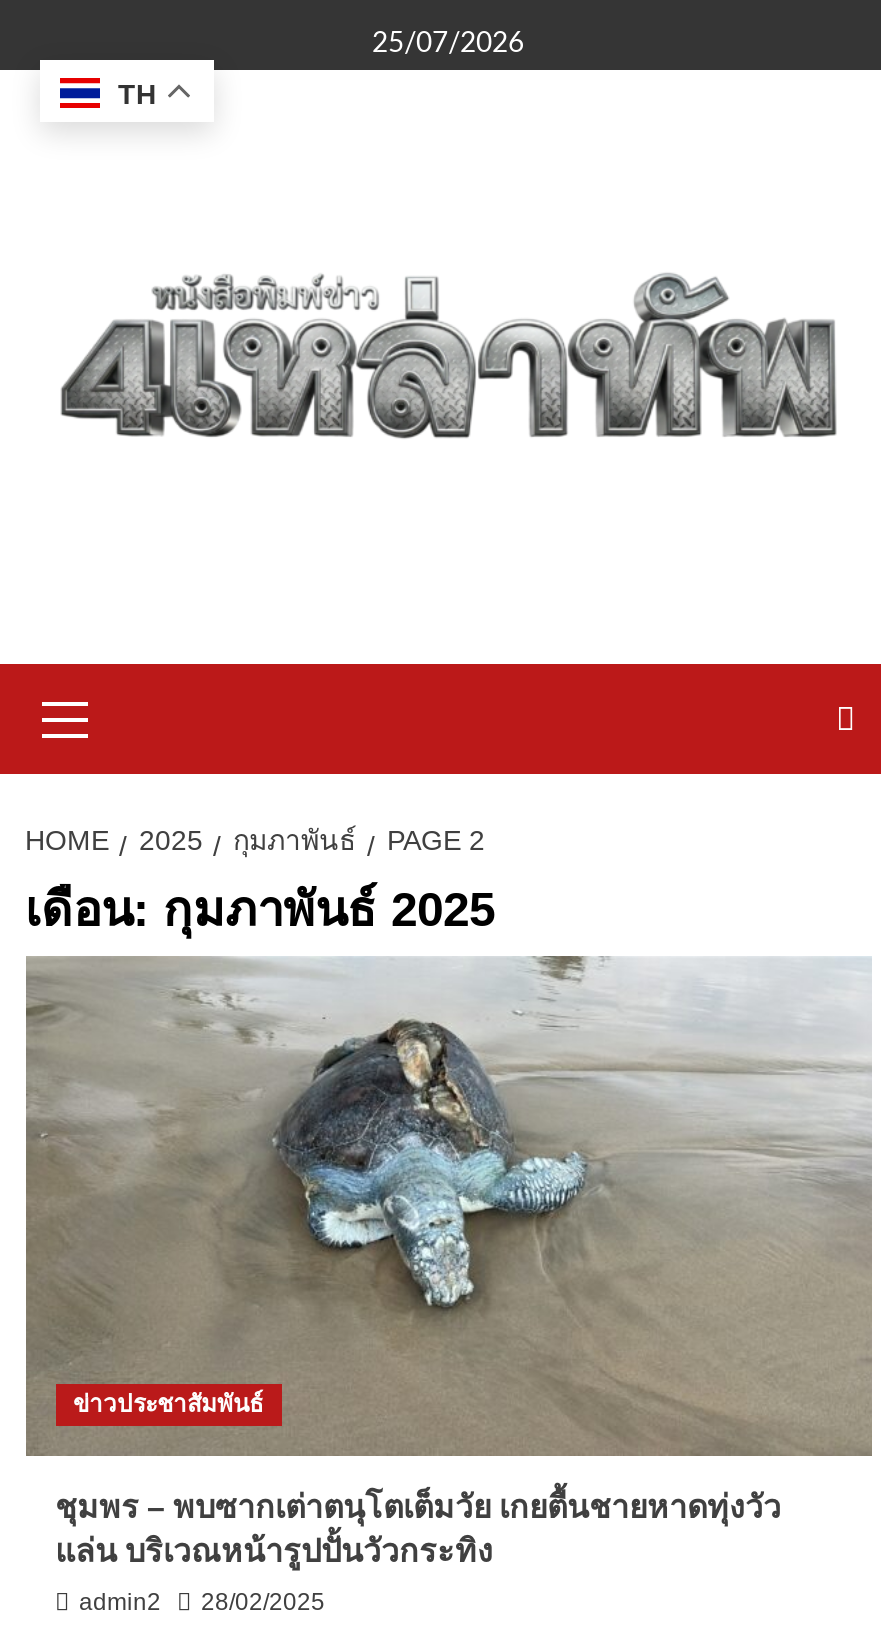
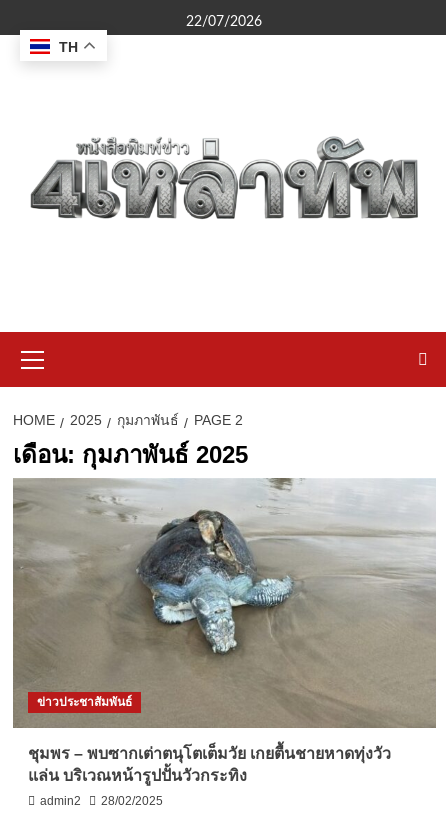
[372,30,524,58] 25/07/2026 -> [186,15,262,29] 22/07/2026

